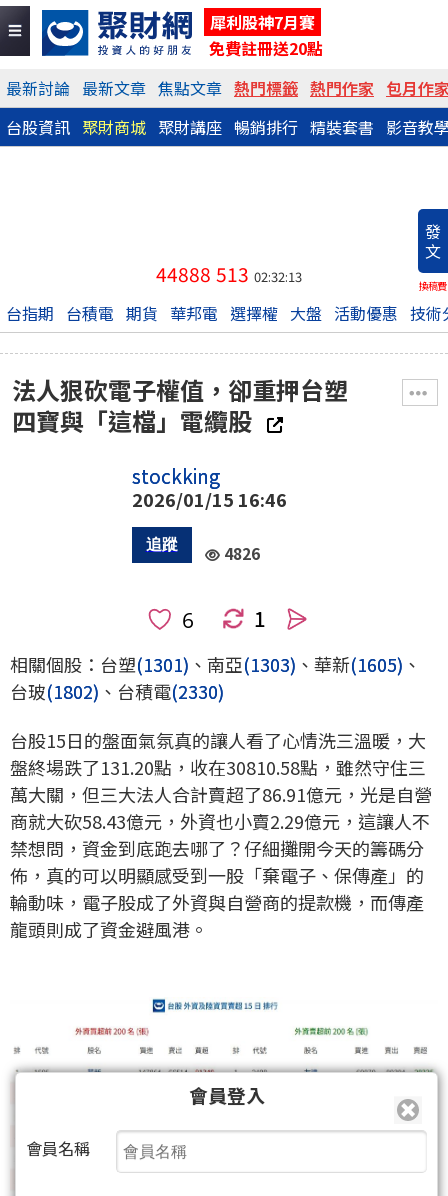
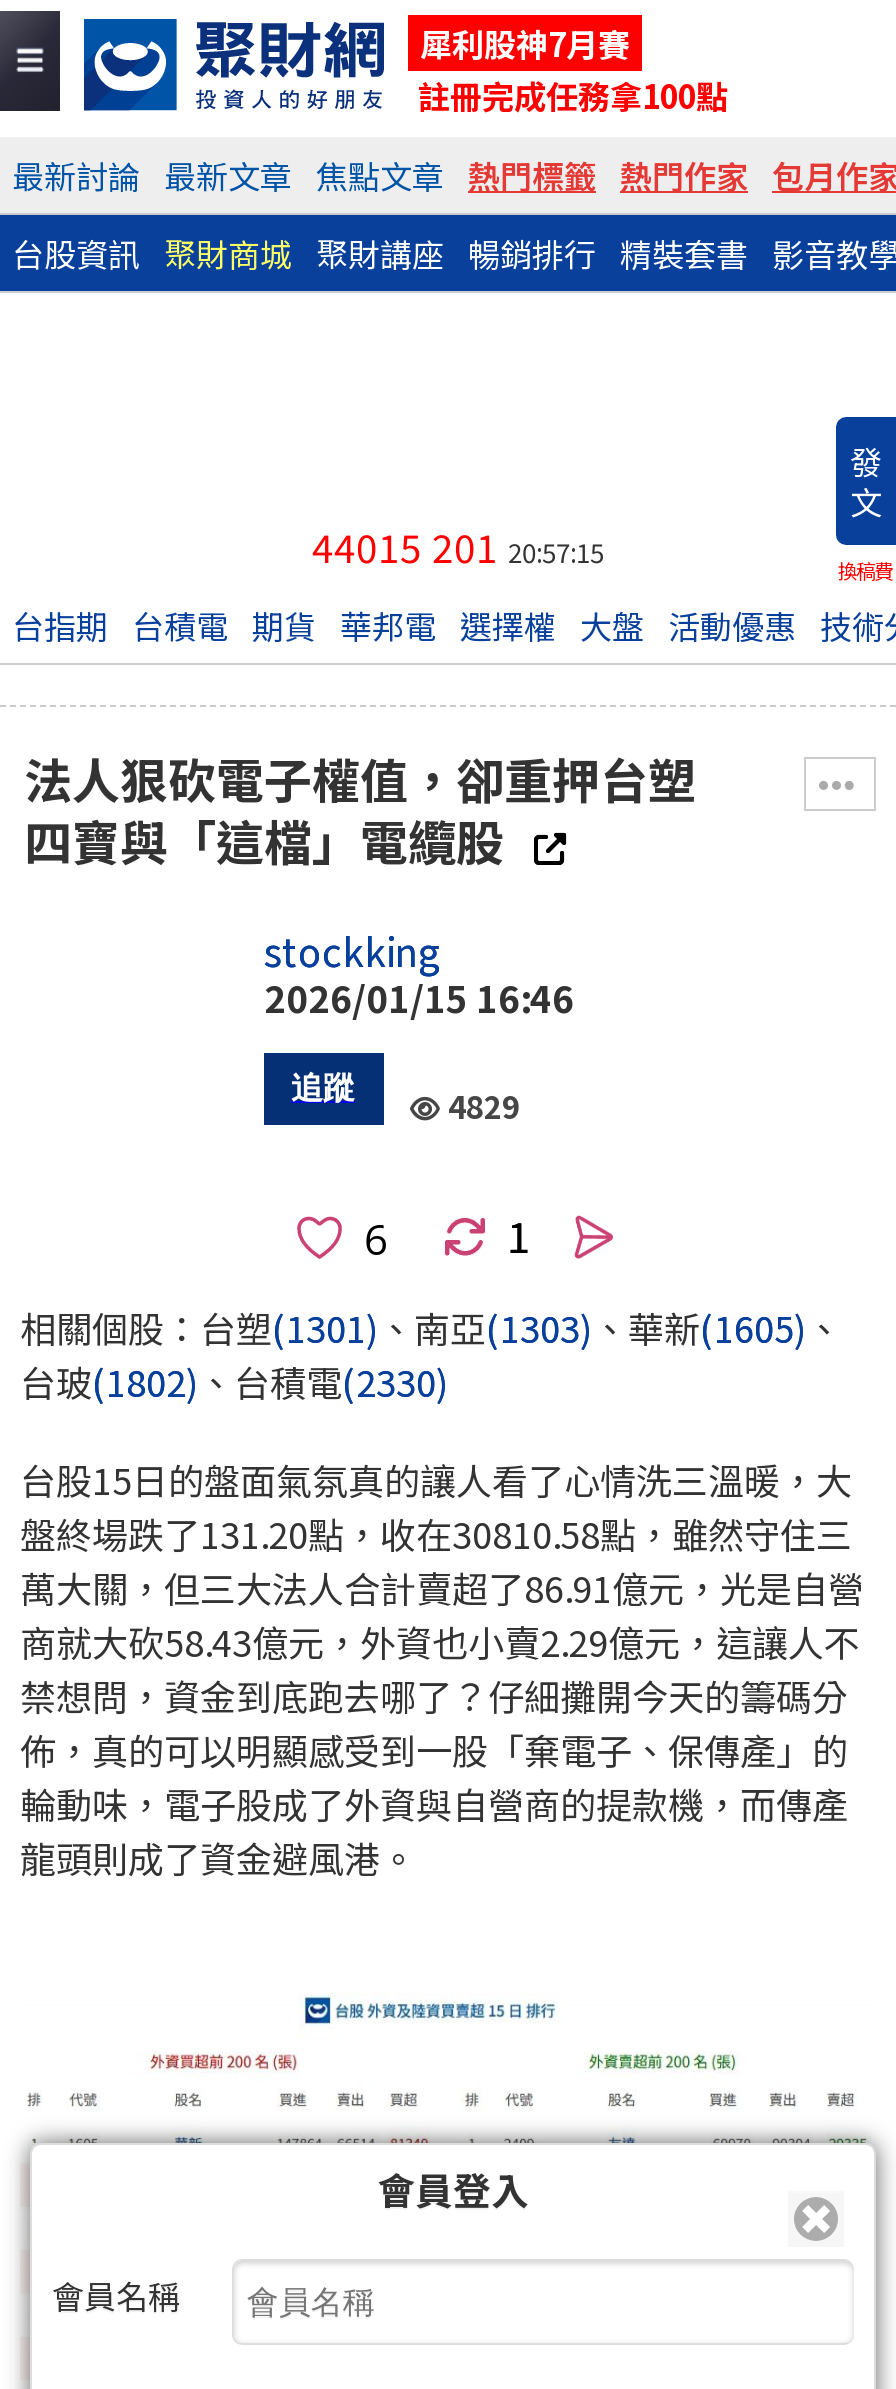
[209,36,323,60] 免費註冊送20點 -> [418,71,728,119] 註冊完成任務拿100點
[156,260,302,288] 44888 513 02:32:13 -> [312,519,604,575] 44015 201 20:57:15
[224,542,260,564] 4826 -> [448,1083,520,1127] 4829

